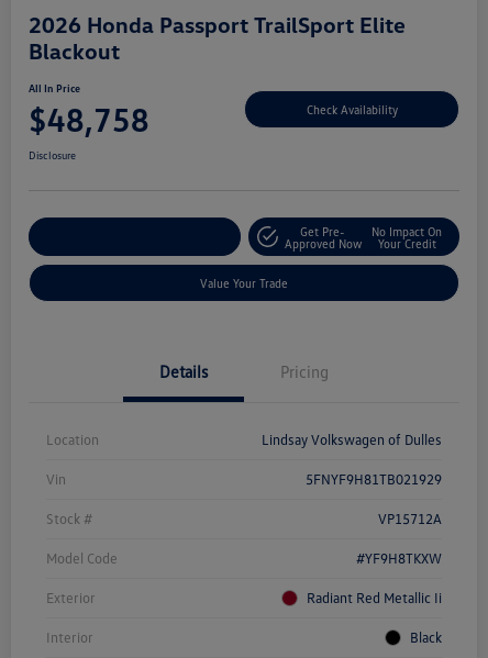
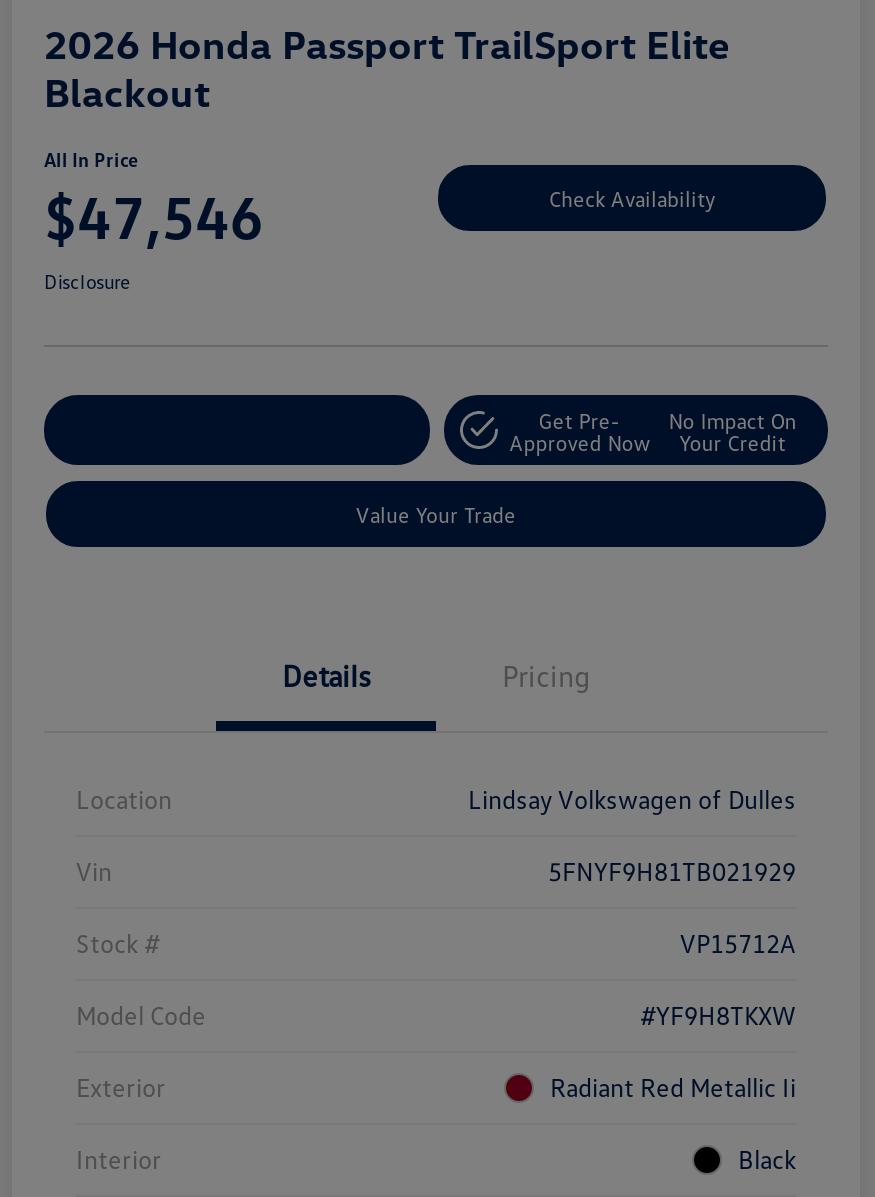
[29,99,149,140] $48,758 -> [44,179,264,253] $47,546

